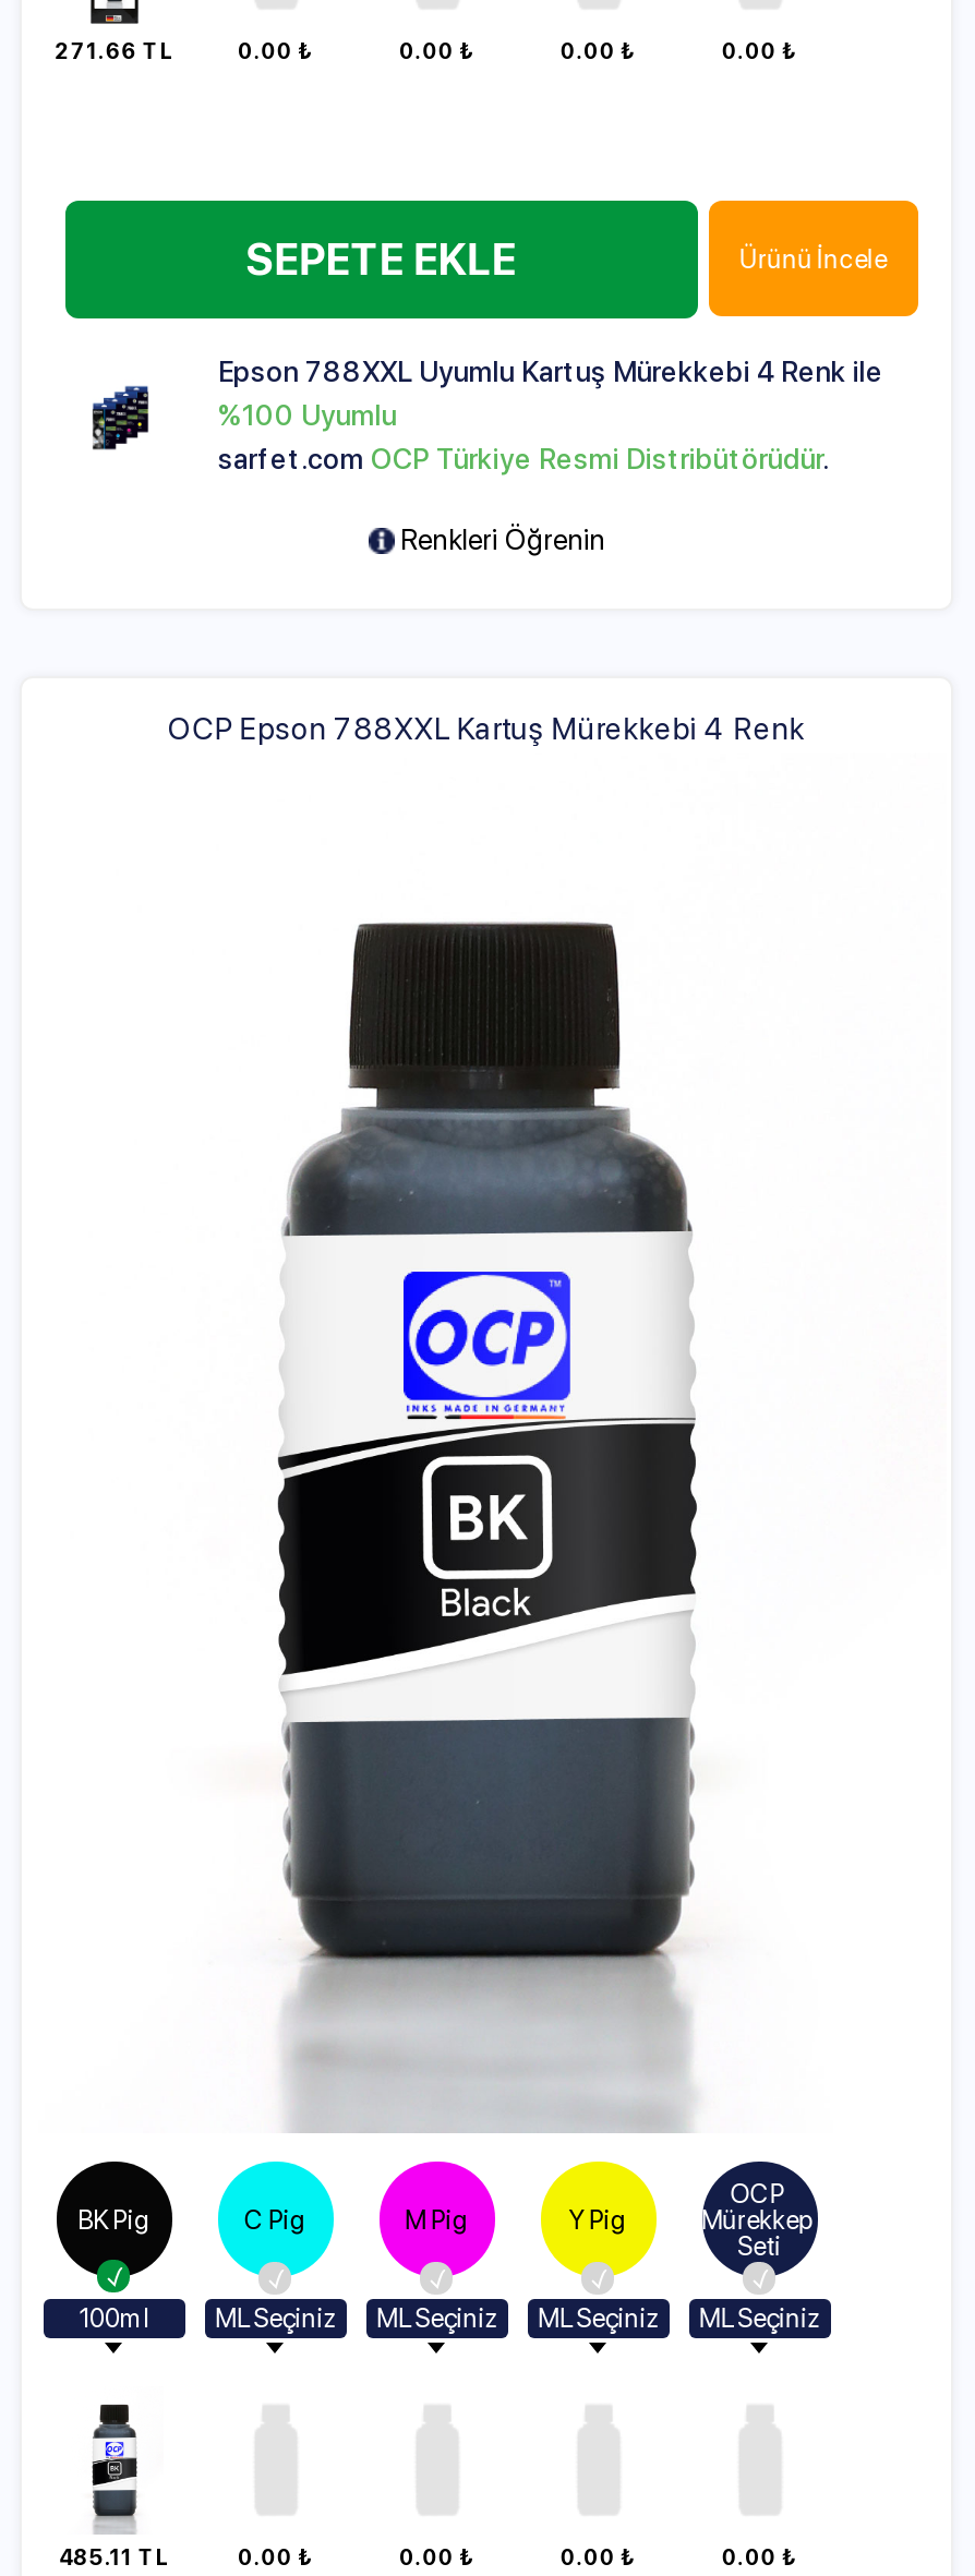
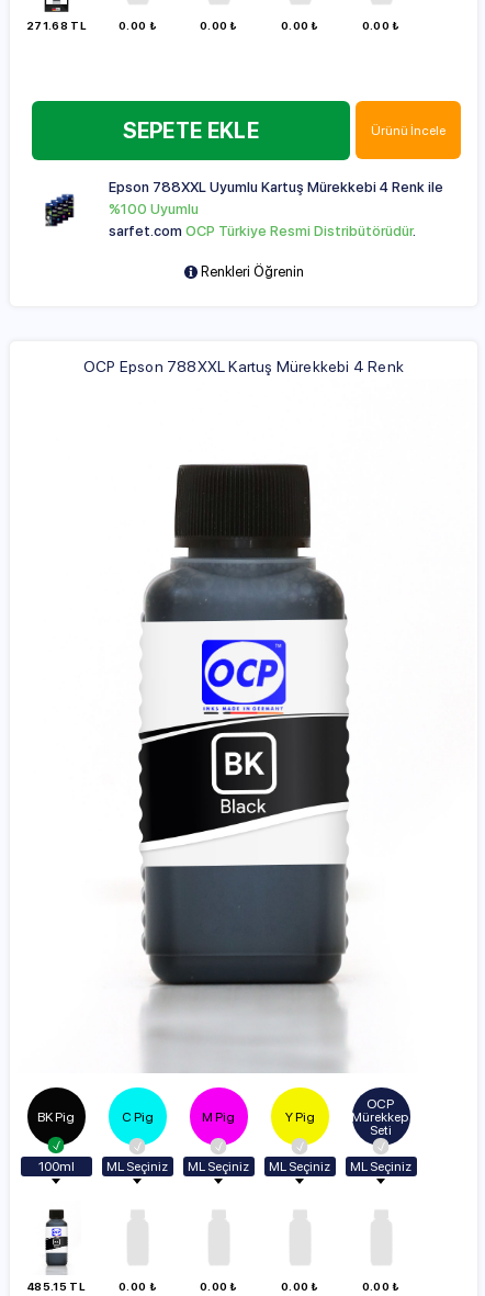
[55,36,174,62] 271.66 TL -> [26,18,86,31] 271.68 TL
[59,2542,170,2568] 485.11 TL -> [28,1279,85,1292] 485.15 TL

